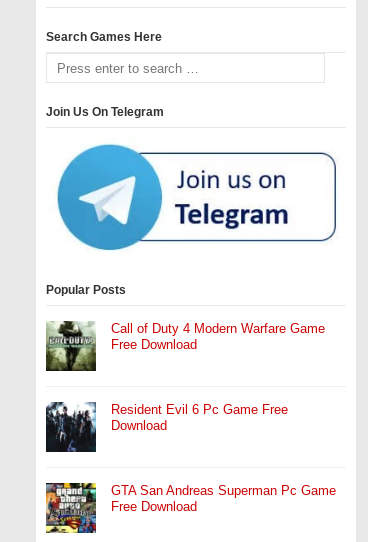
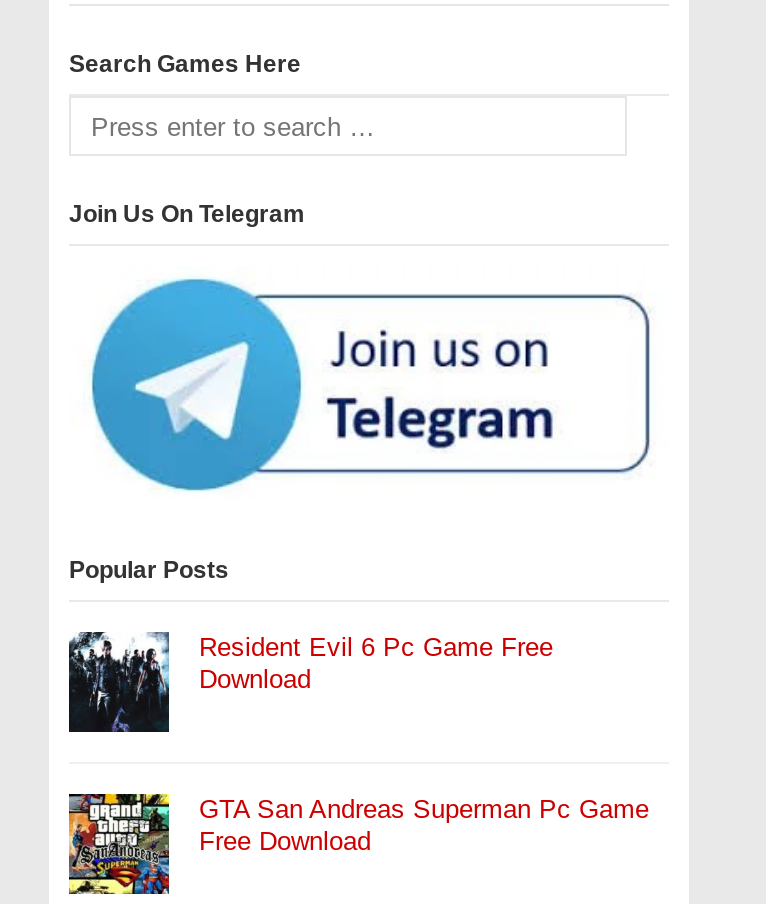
[45,320,325,371] [image] | Call of Duty 4 Modern Warfare Game | Free Download -> none

